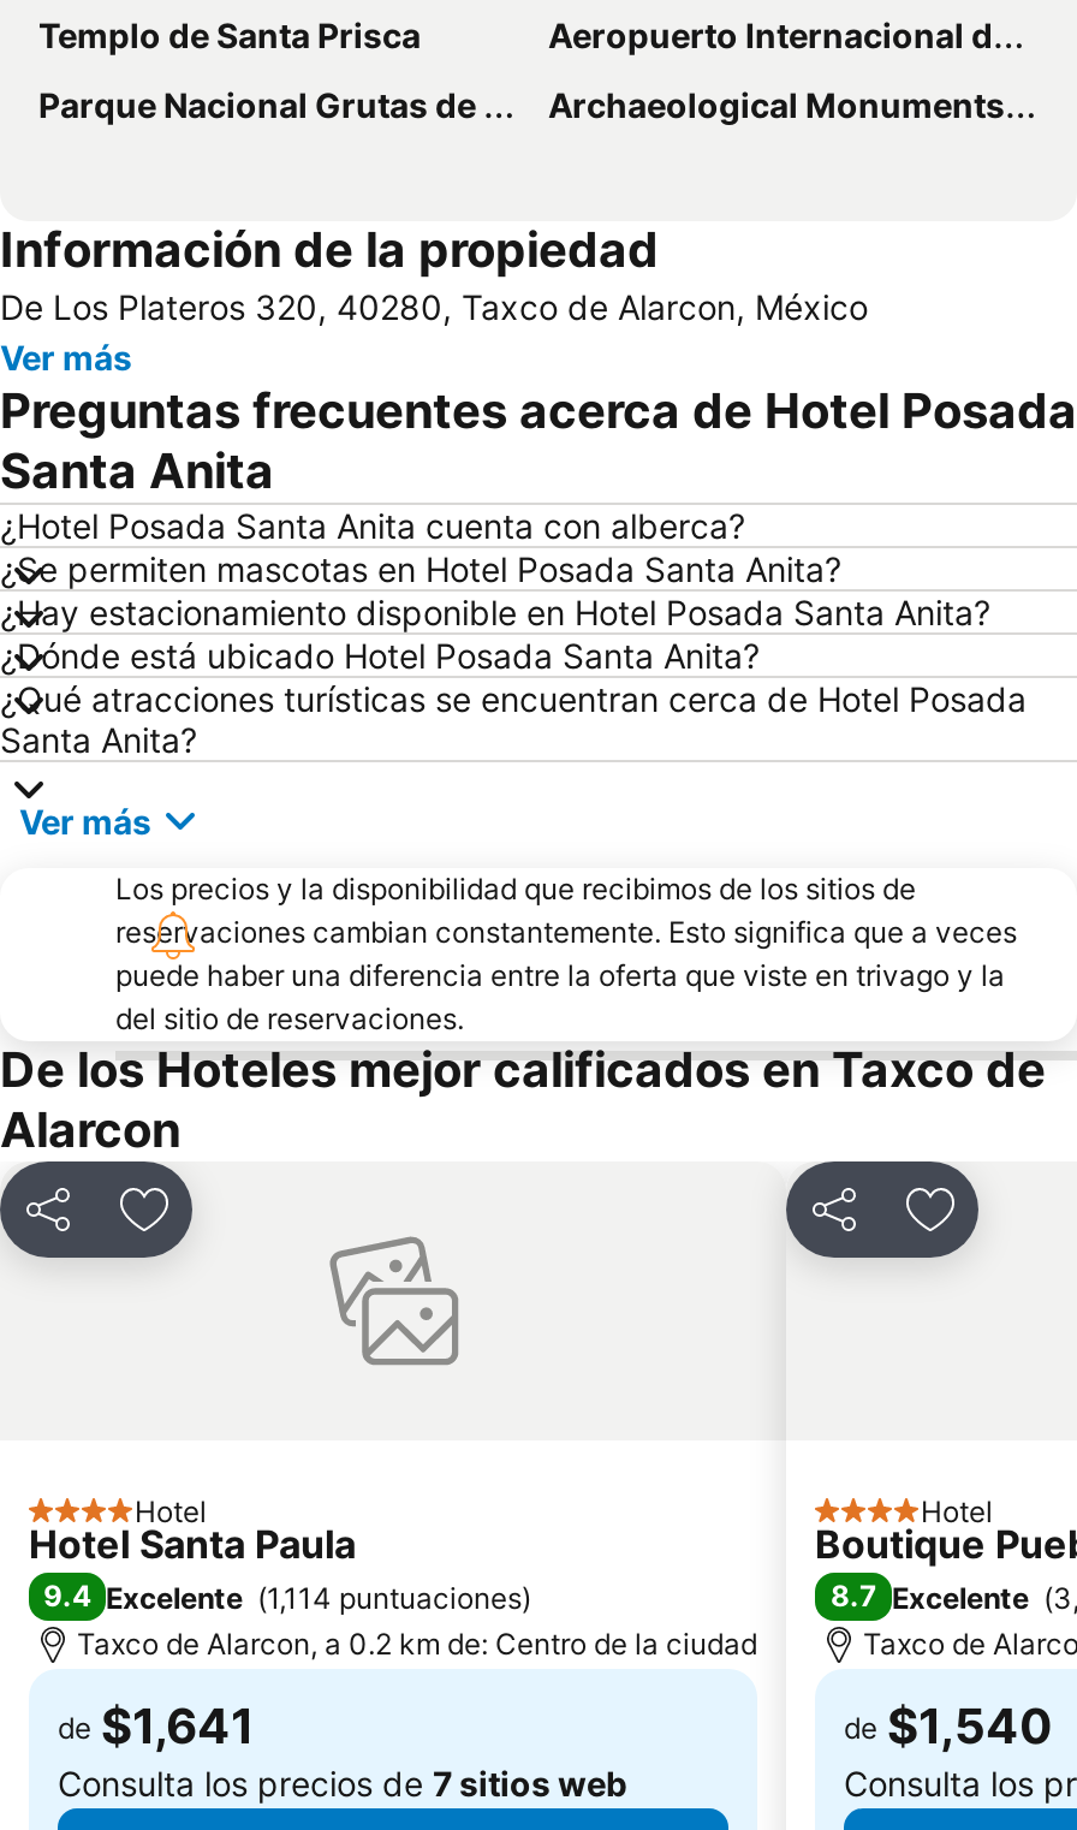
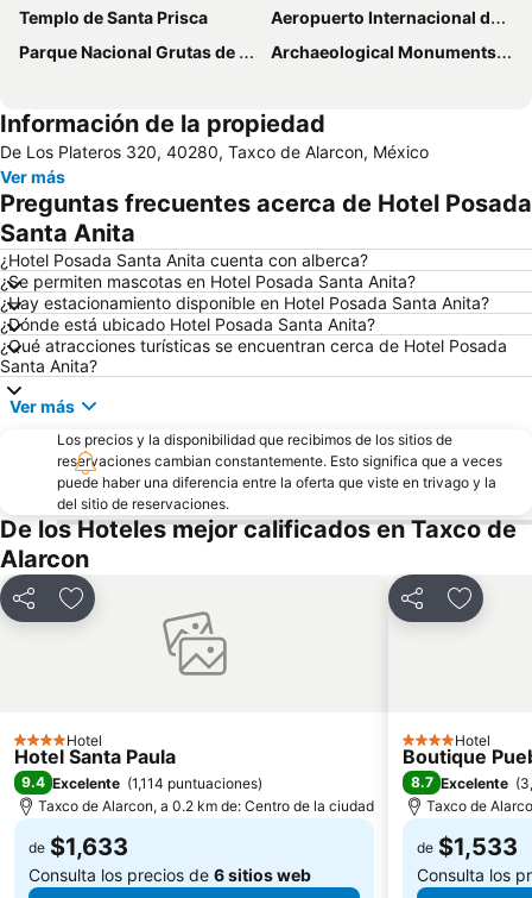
[58,1699,255,1757] de $1,641 -> [28,833,128,862] de $1,633
[844,1699,1053,1757] de $1,540 -> [417,833,518,862] de $1,533
[58,1764,627,1805] Consulta los precios de 7 sitios web -> [28,865,311,886] Consulta los precios de 6 sitios web

